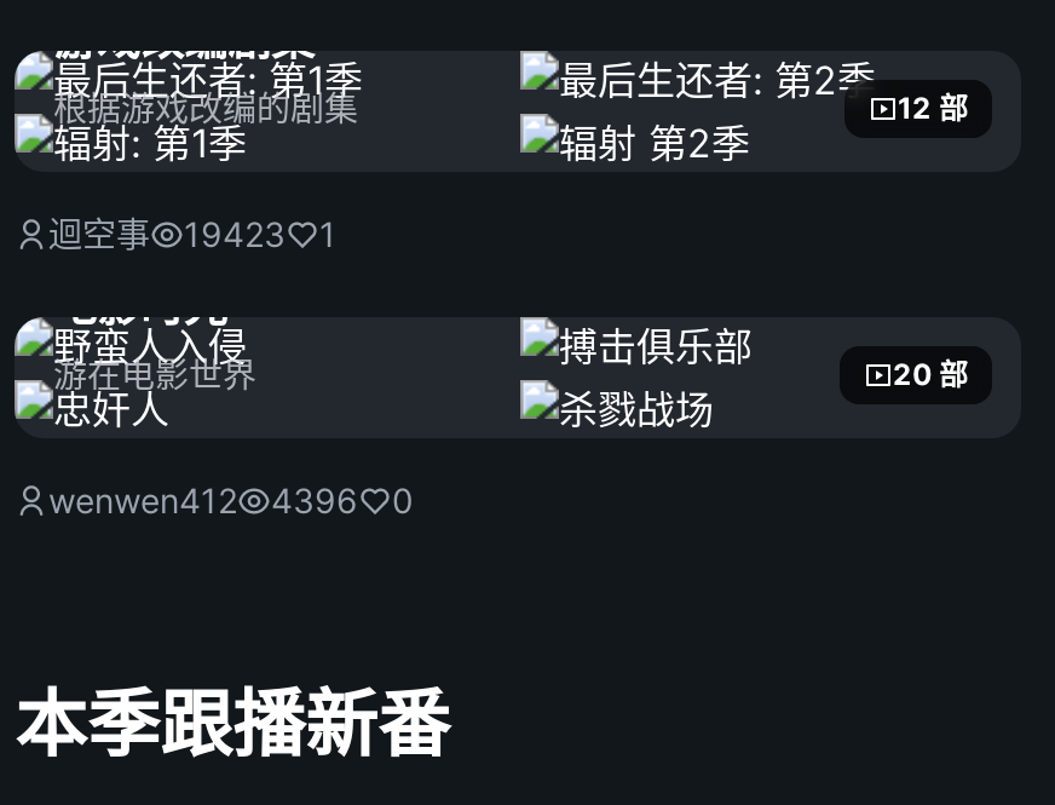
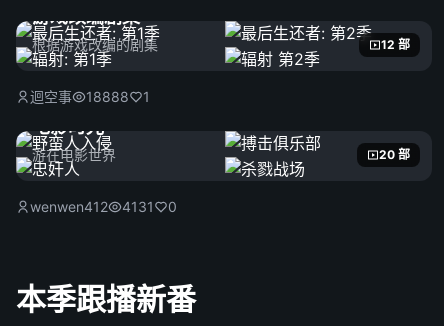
[48,213,336,254] 迴空事 19423 1 -> [30,88,150,105] 迴空事 18888 1
[48,479,414,521] wenwen412 4396 0 -> [30,198,177,215] wenwen412 4131 0

